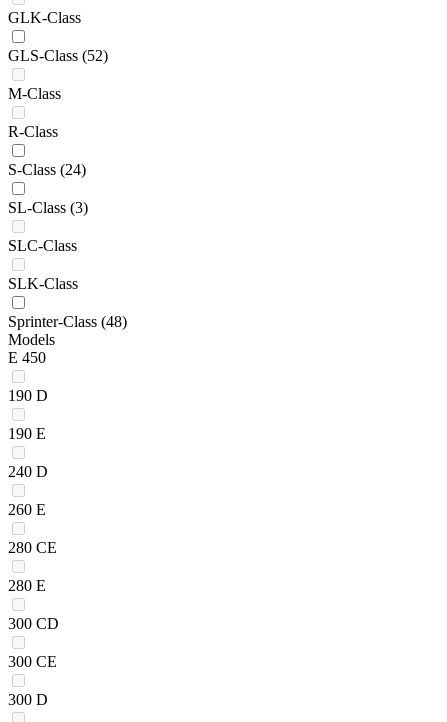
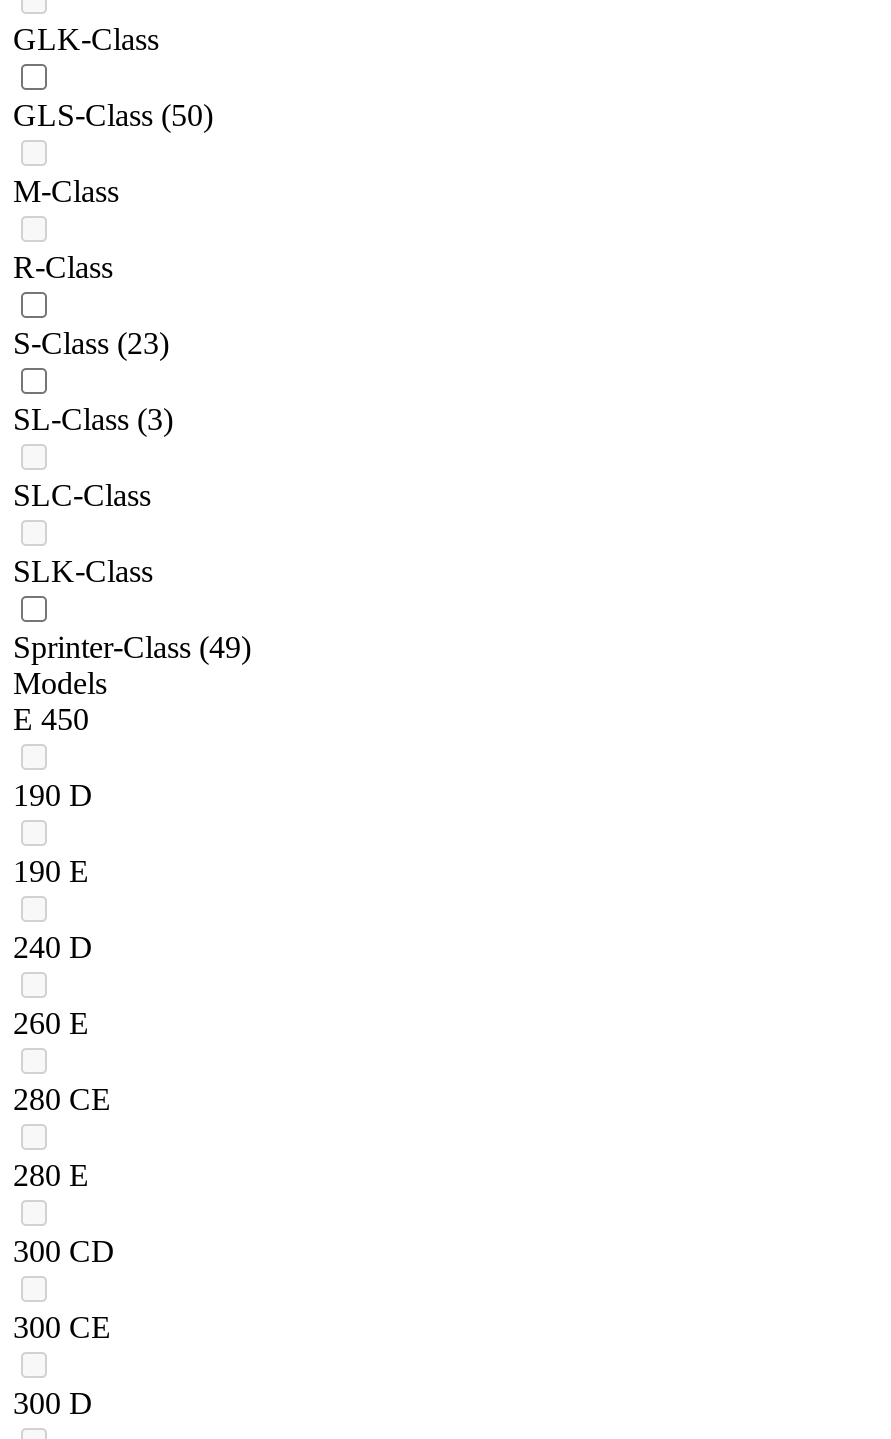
[8,47,108,64] GLS-Class (52) -> [13,99,213,133] GLS-Class (50)
[8,161,86,178] S-Class (24) -> [13,327,169,361] S-Class (23)
[8,313,127,330] Sprinter-Class (48) -> [13,631,251,665] Sprinter-Class (49)

